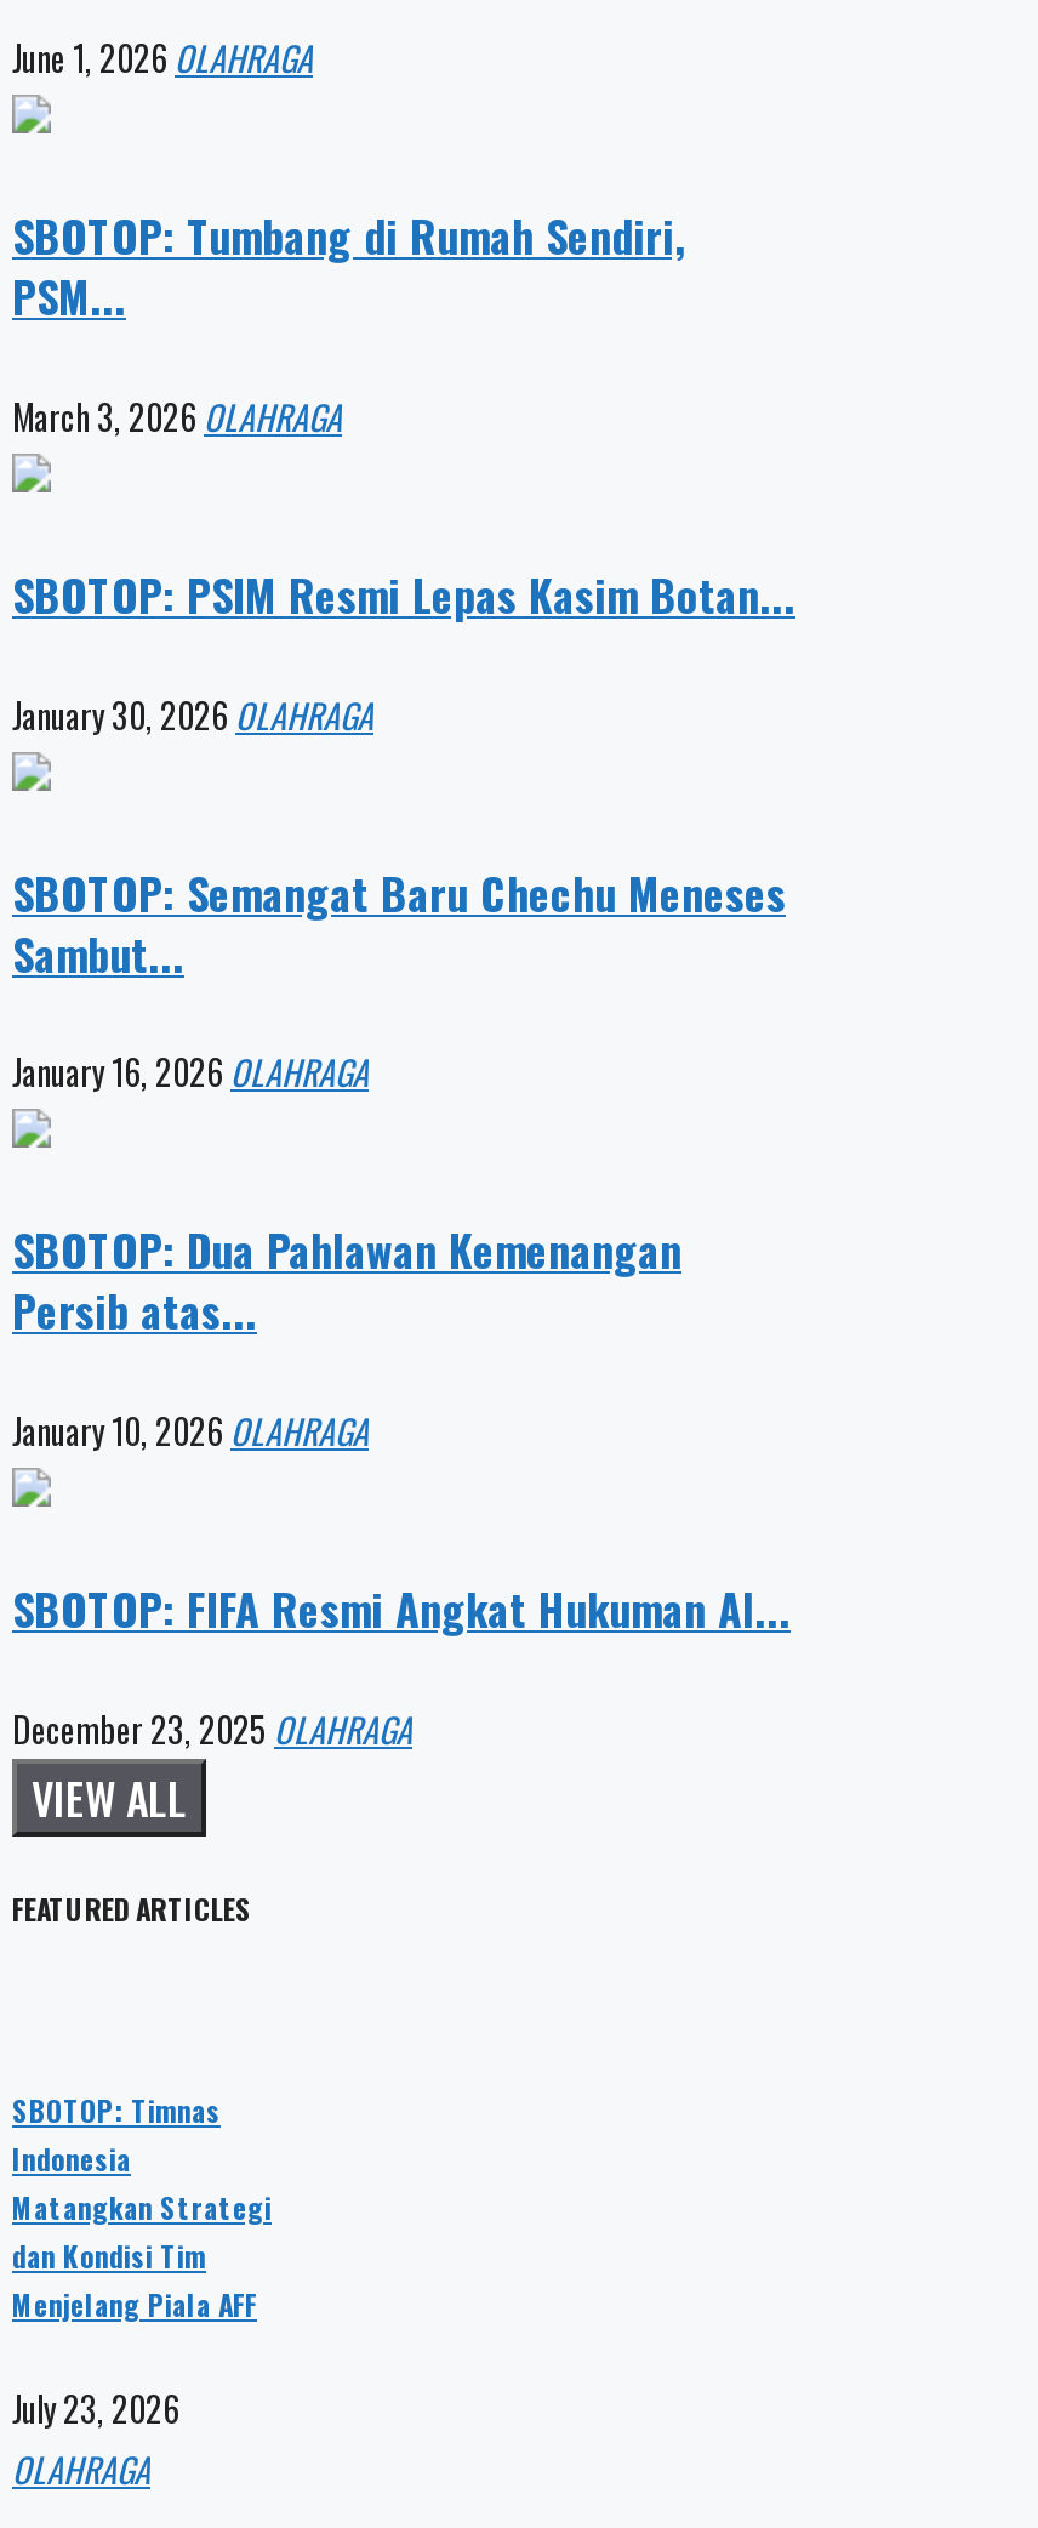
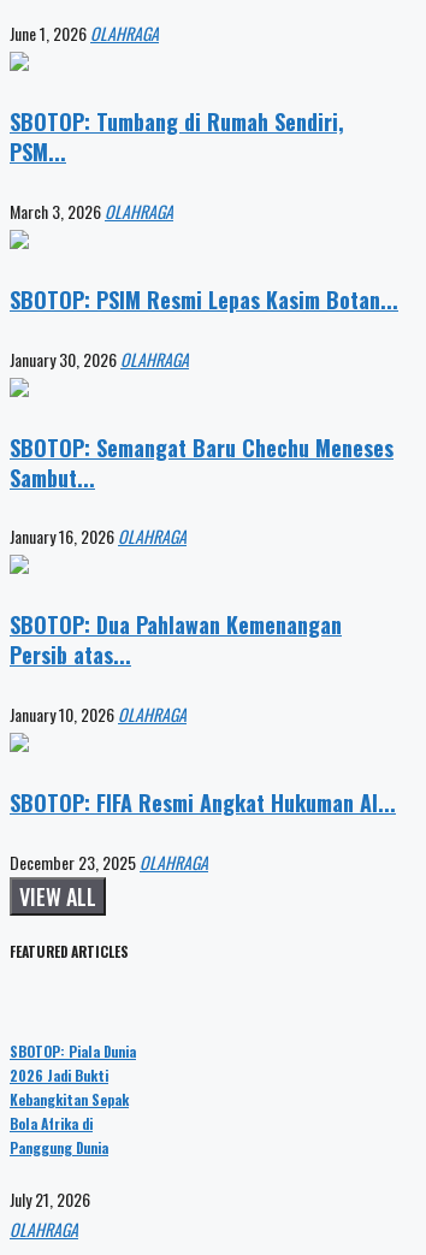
[12,2090,272,2325] SBOTOP: Timnas | Indonesia | Matangkan Strategi | dan Kondisi Tim | Menjelang Piala AFF -> [10,1041,136,1158] SBOTOP: Piala Dunia | 2026 Jadi Bukti | Kebangkitan Sepak | Bola Afrika di | Panggung Dunia
[12,2382,179,2433] July 23, 2026 -> [10,1186,90,1211] July 21, 2026

